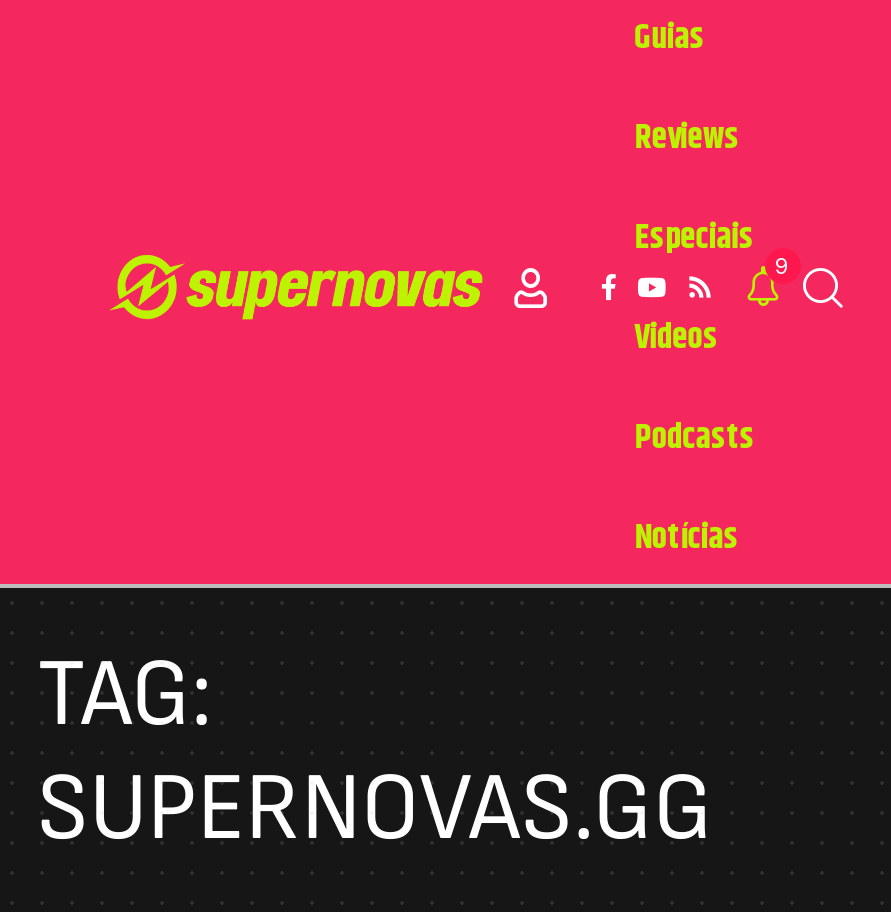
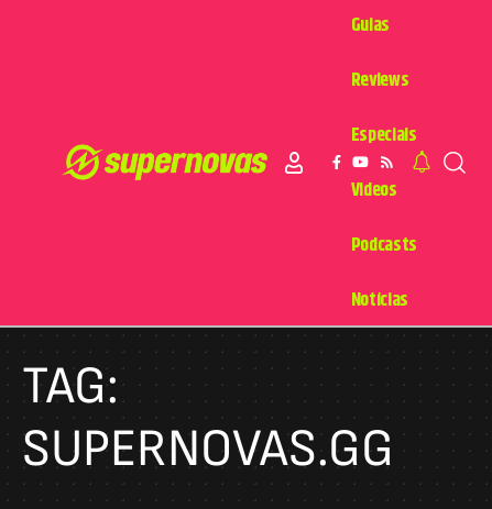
[775,252,791,280] 9 -> none

